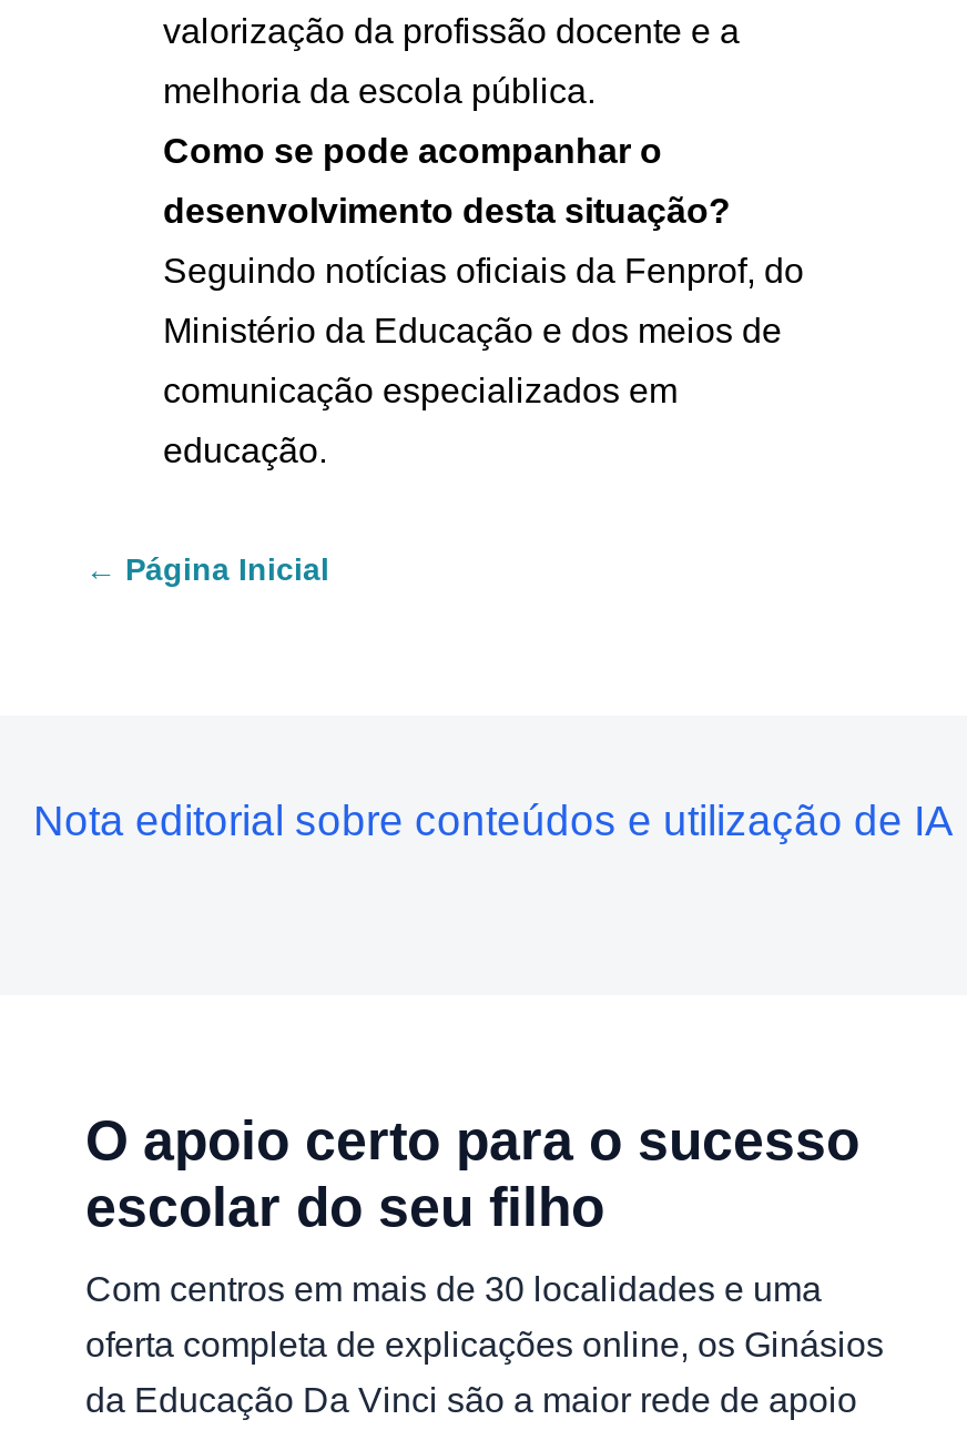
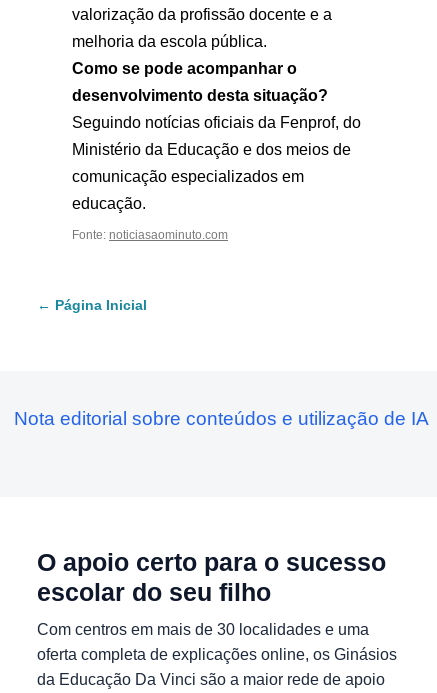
none -> [72,228,228,242] Fonte: noticiasaominuto.com

